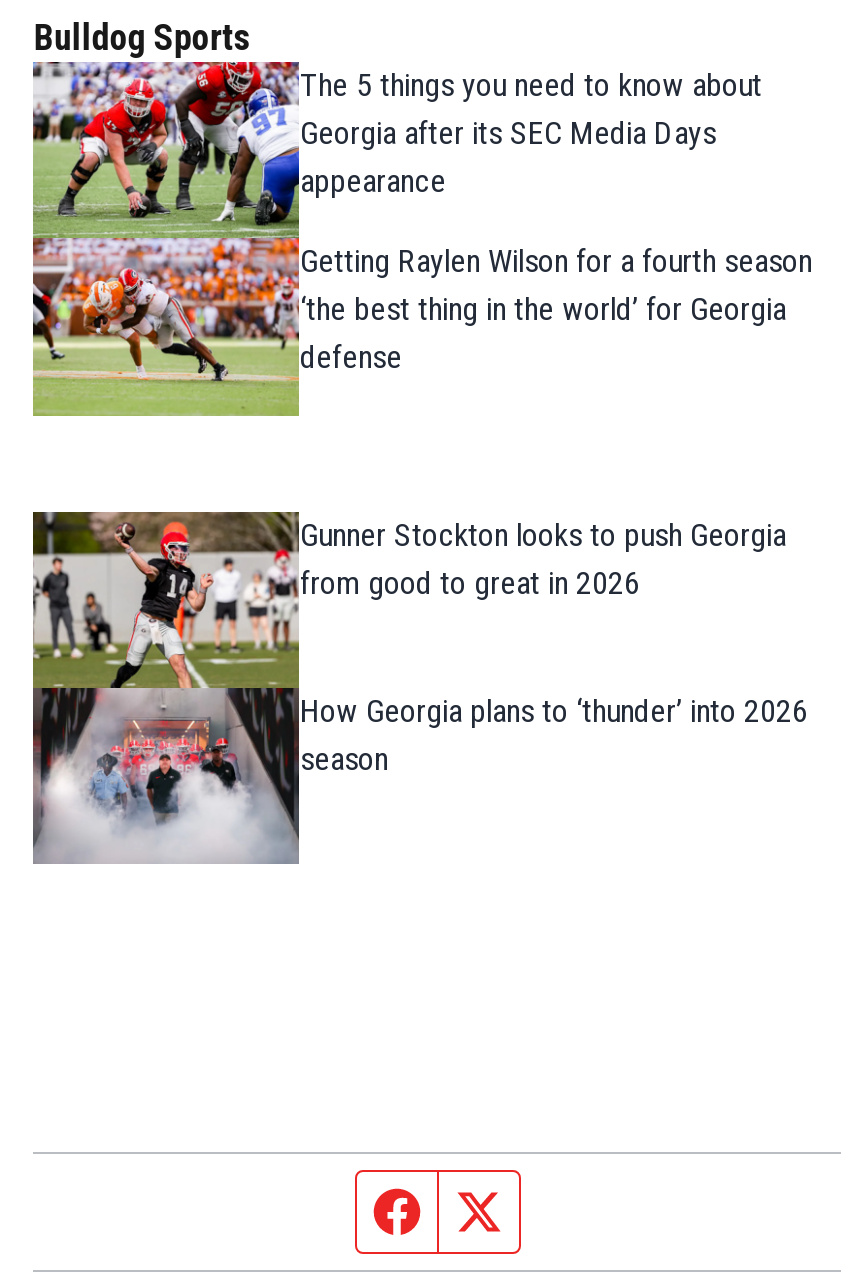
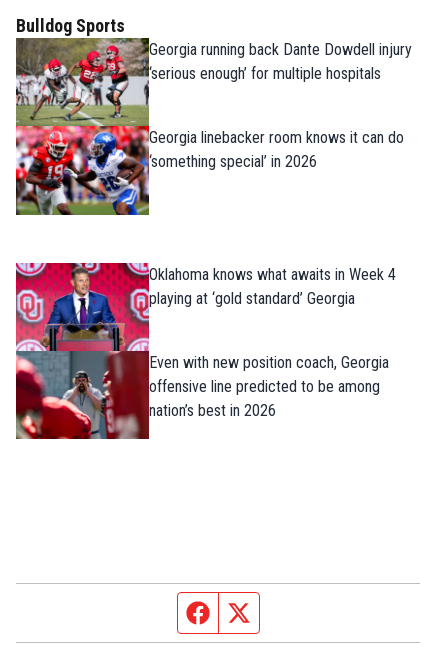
[31,62,762,418] [image] | The 5 things you need to know about | Georgia after its SEC Media Days | appearance -> [15,38,412,216] [image] | Georgia running back Dante Dowdell injury | ‘serious enough’ for multiple hospitals
[300,243,812,377] Getting Raylen Wilson for a fourth season | ‘the best thing in the world’ for Georgia | defense -> [149,128,404,171] Georgia linebacker room knows it can do | ‘something special’ in 2026
[31,510,786,864] [image] | Gunner Stockton looks to push Georgia | from good to great in 2026 -> [15,262,396,440] [image] | Oklahoma knows what awaits in Week 4 | playing at ‘gold standard’ Georgia
[300,692,808,778] How Georgia plans to ‘thunder’ into 2026 | season -> [149,353,389,420] Even with new position coach, Georgia | offensive line predicted to be among | nation’s best in 2026

